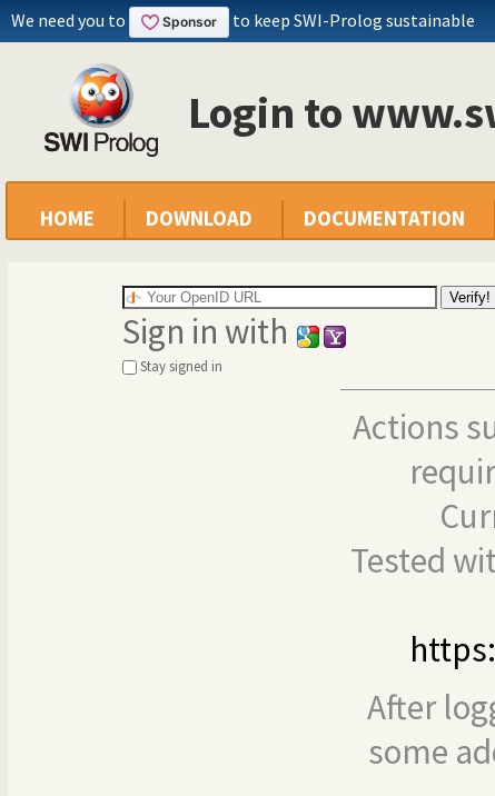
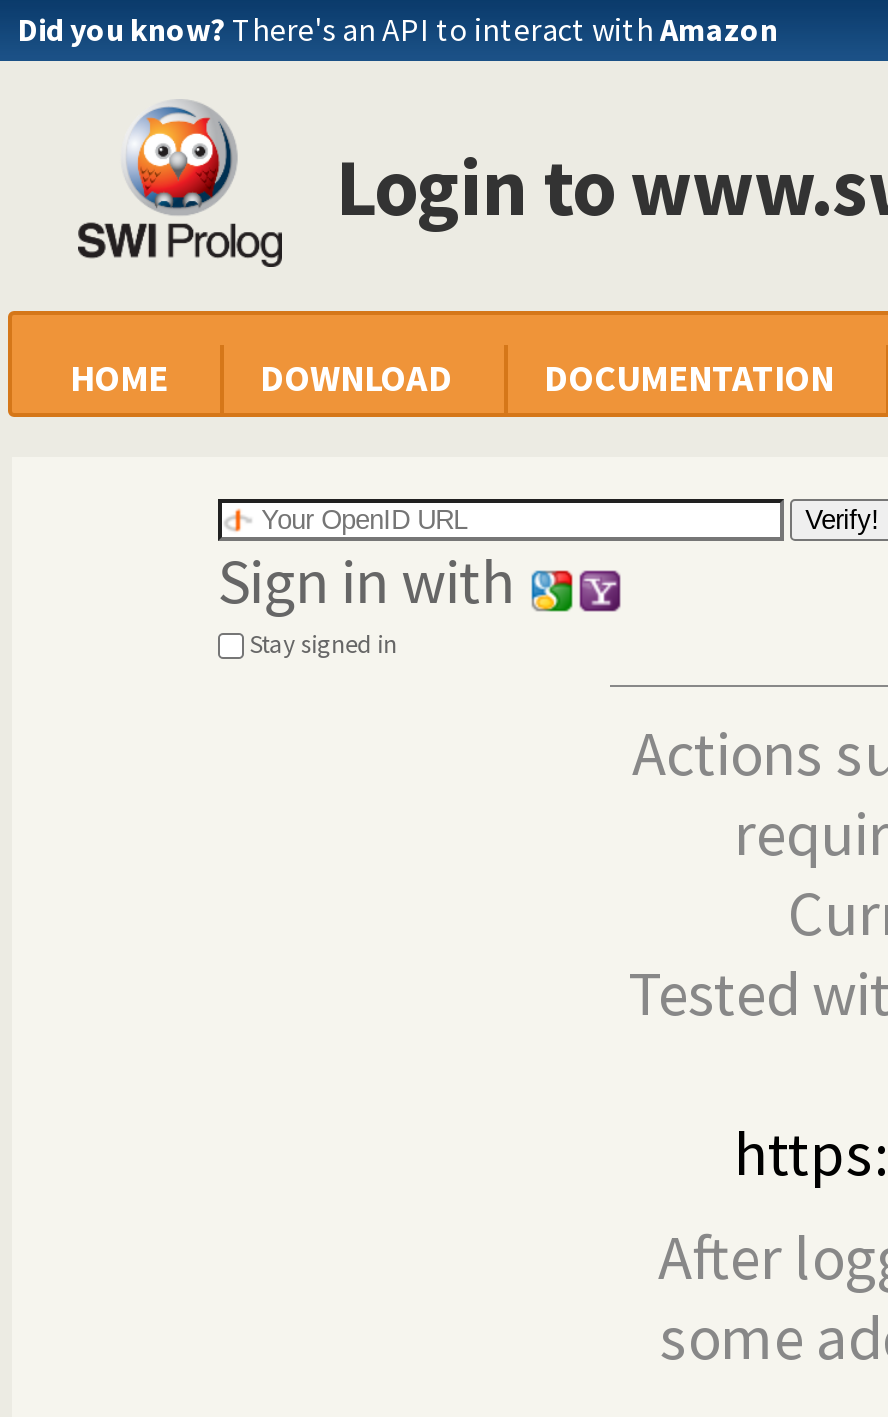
[11,9,475,31] We need you to | to keep SWI-Prolog sustainable -> [18,9,778,49] Did you know? There's an API to interact with Amazon

